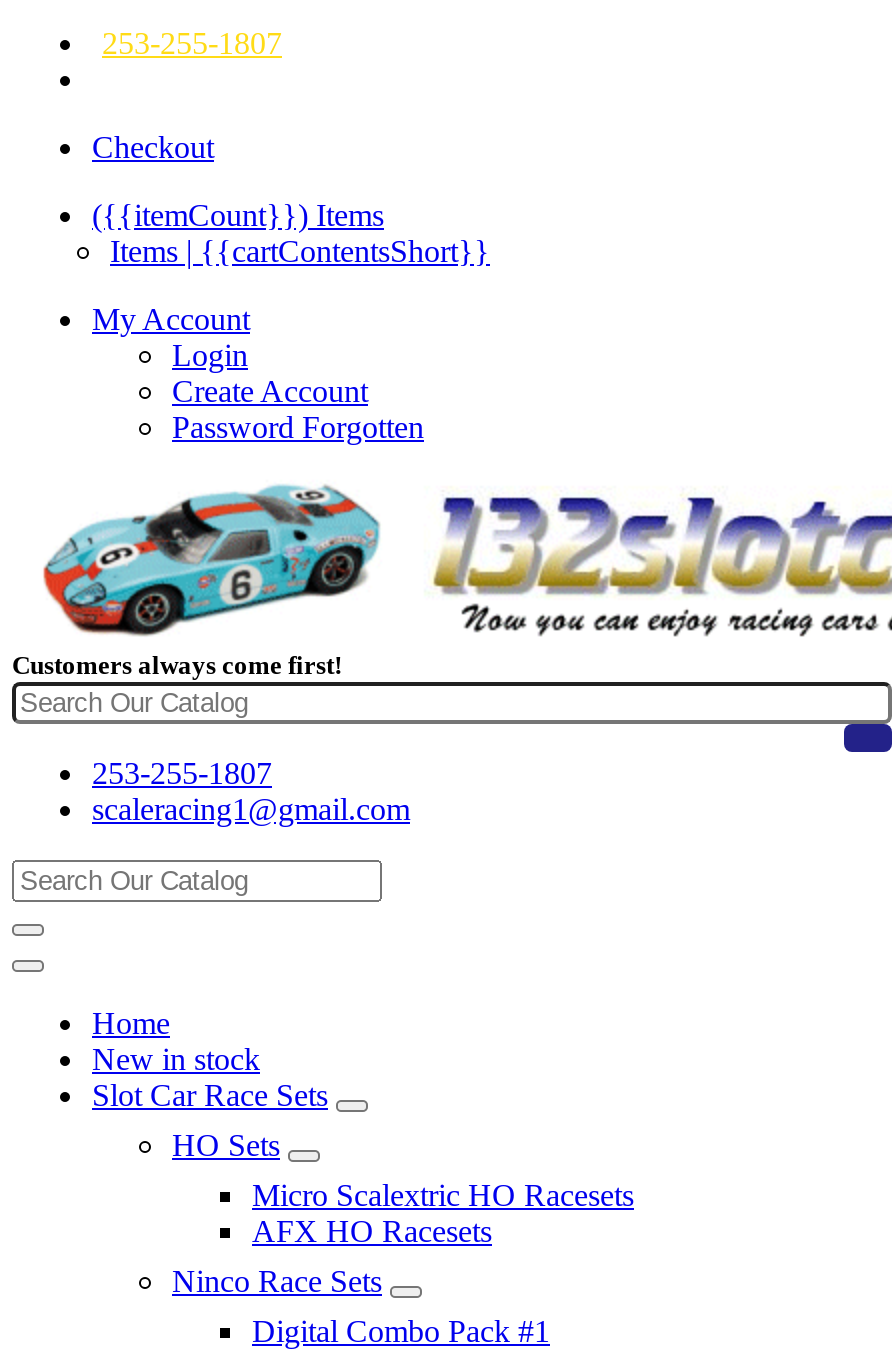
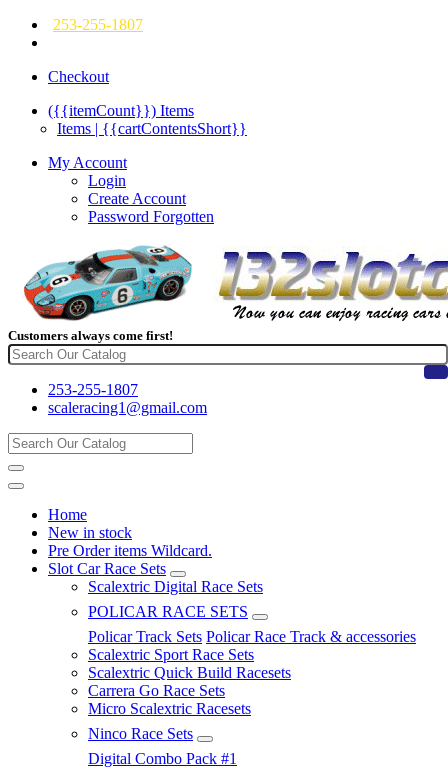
none -> [48,542,212,559] Pre Order items Wildcard.
[172,1128,634,1248] HO Sets | Micro Scalextric HO Racesets | AFX HO Racesets -> [88,578,416,717] Scalextric Digital Race Sets | POLICAR RACE SETS | Policar Track Sets Policar Race Track & accessories | Scalextric Sport Race Sets | Scalextric Quick Build Racesets | Carrera Go Race Sets | Micro Scalextric Racesets

